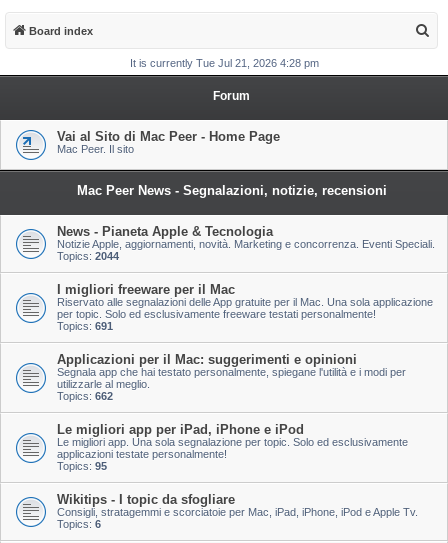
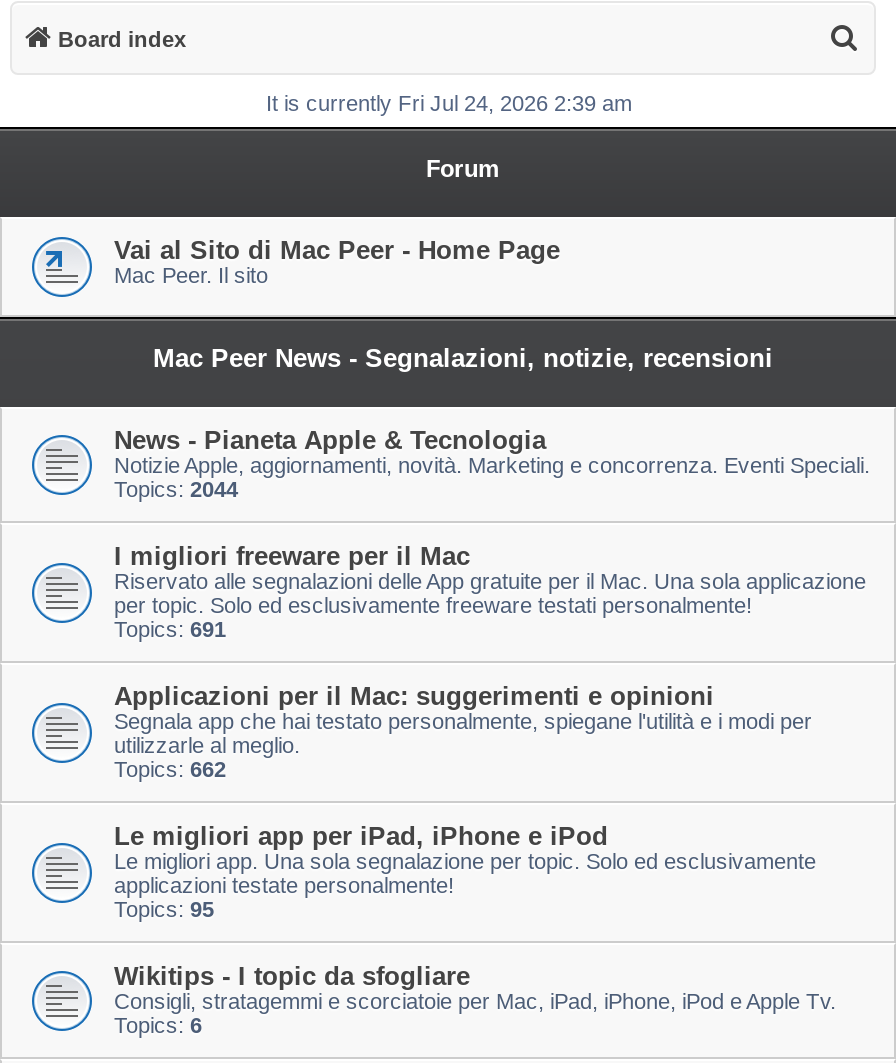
[130,57,319,69] It is currently Tue Jul 21, 2026 4:28 pm -> [266,91,632,115] It is currently Fri Jul 24, 2026 2:39 am

